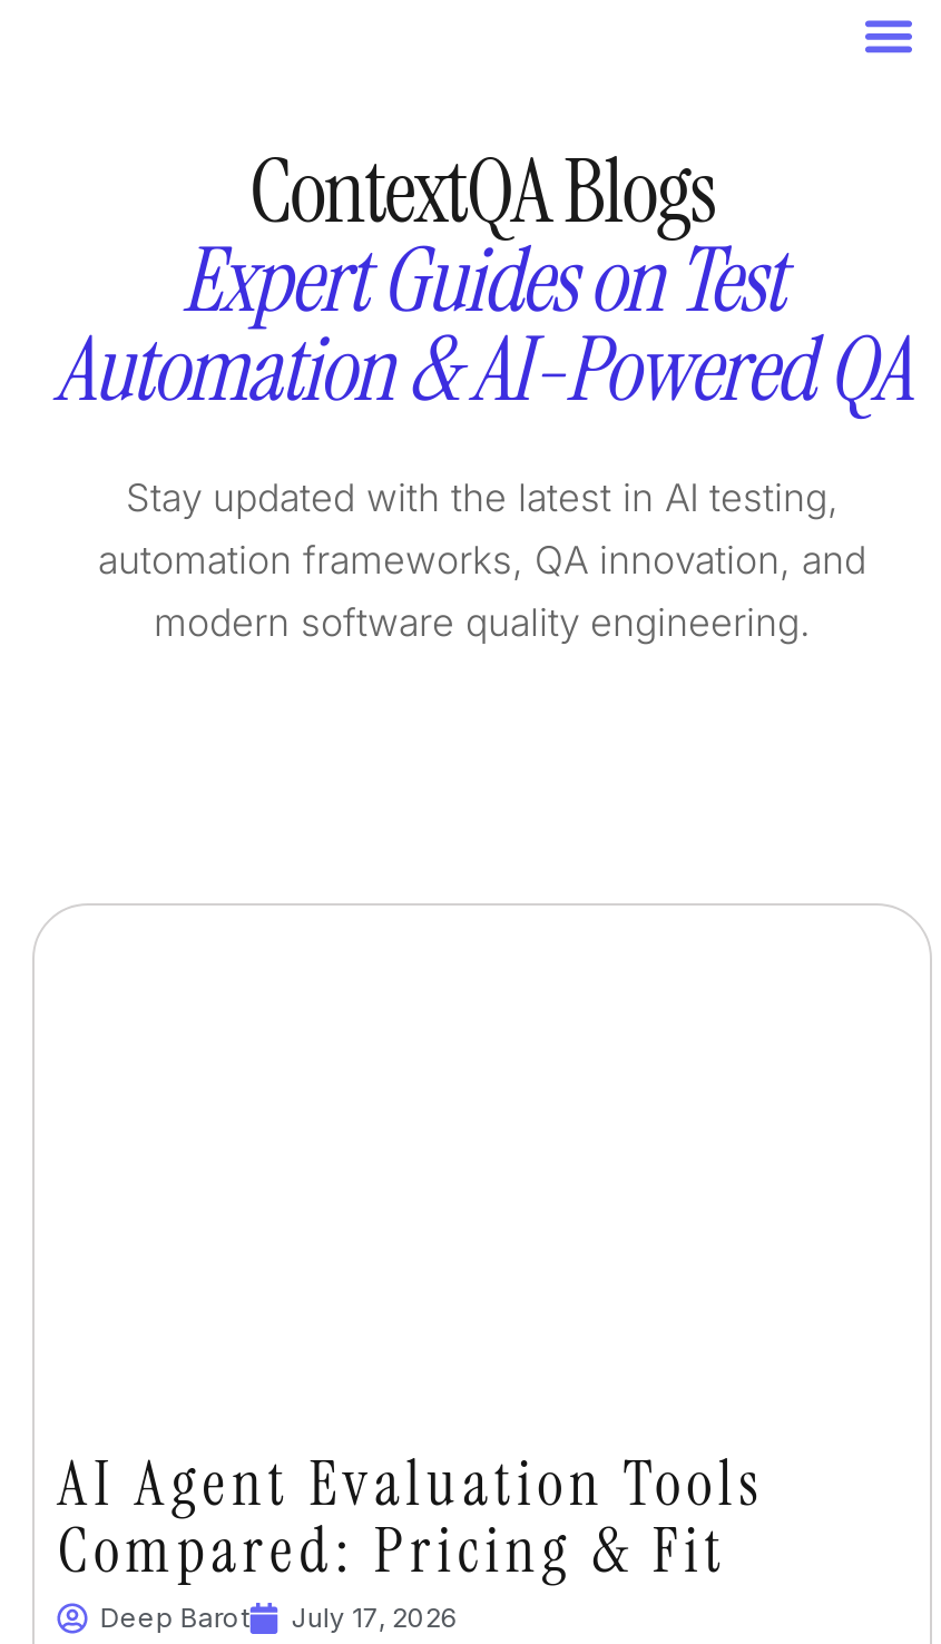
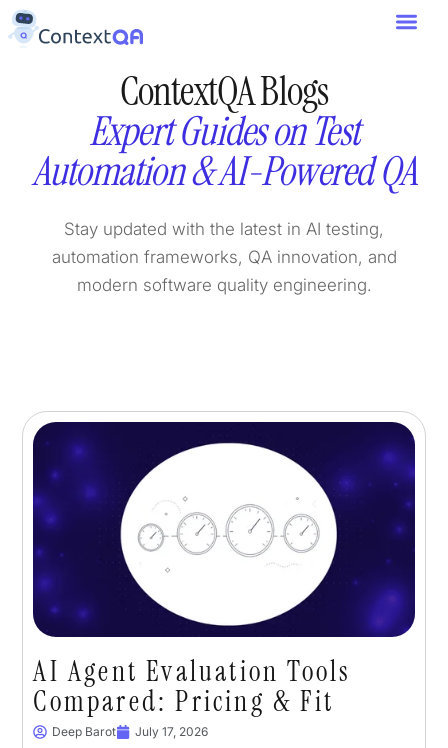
none -> [9,10,144,46] [image]
none -> [32,421,416,638] [image]

